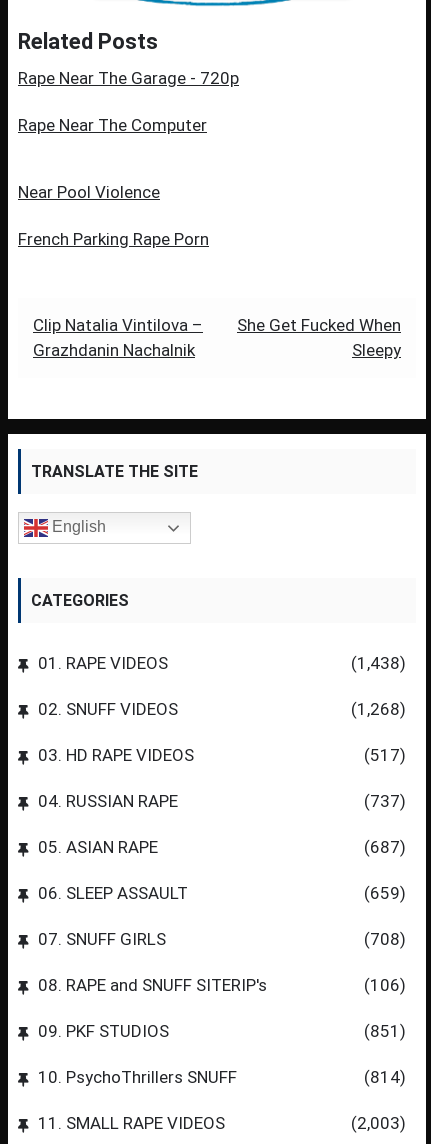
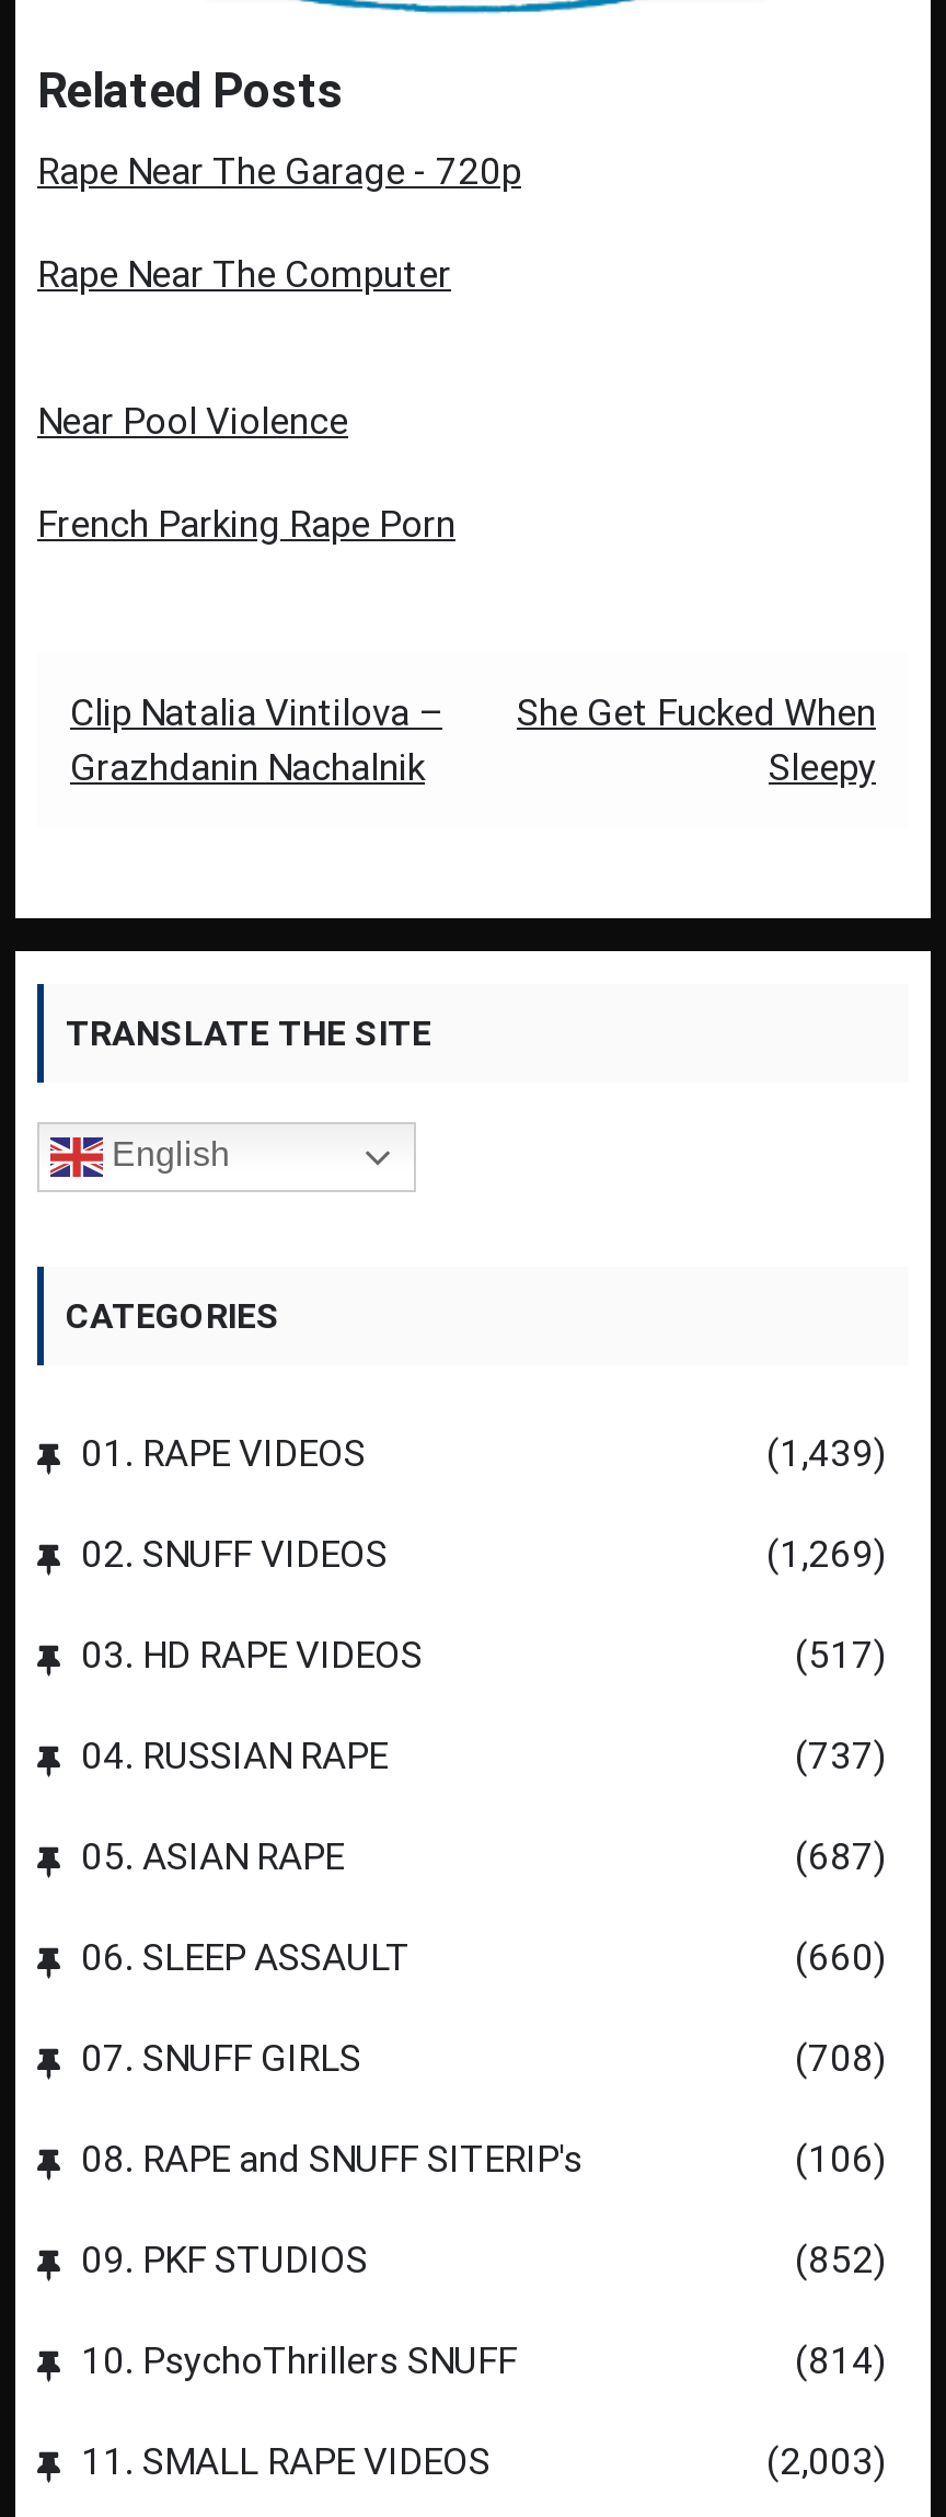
[351,653,406,673] (1,438) -> [766,1430,887,1474] (1,439)
[351,699,406,719] (1,268) -> [766,1531,887,1575] (1,269)
[364,883,406,903] (659) -> [795,1934,887,1978] (660)
[364,1021,406,1041] (851) -> [795,2237,887,2281] (852)

